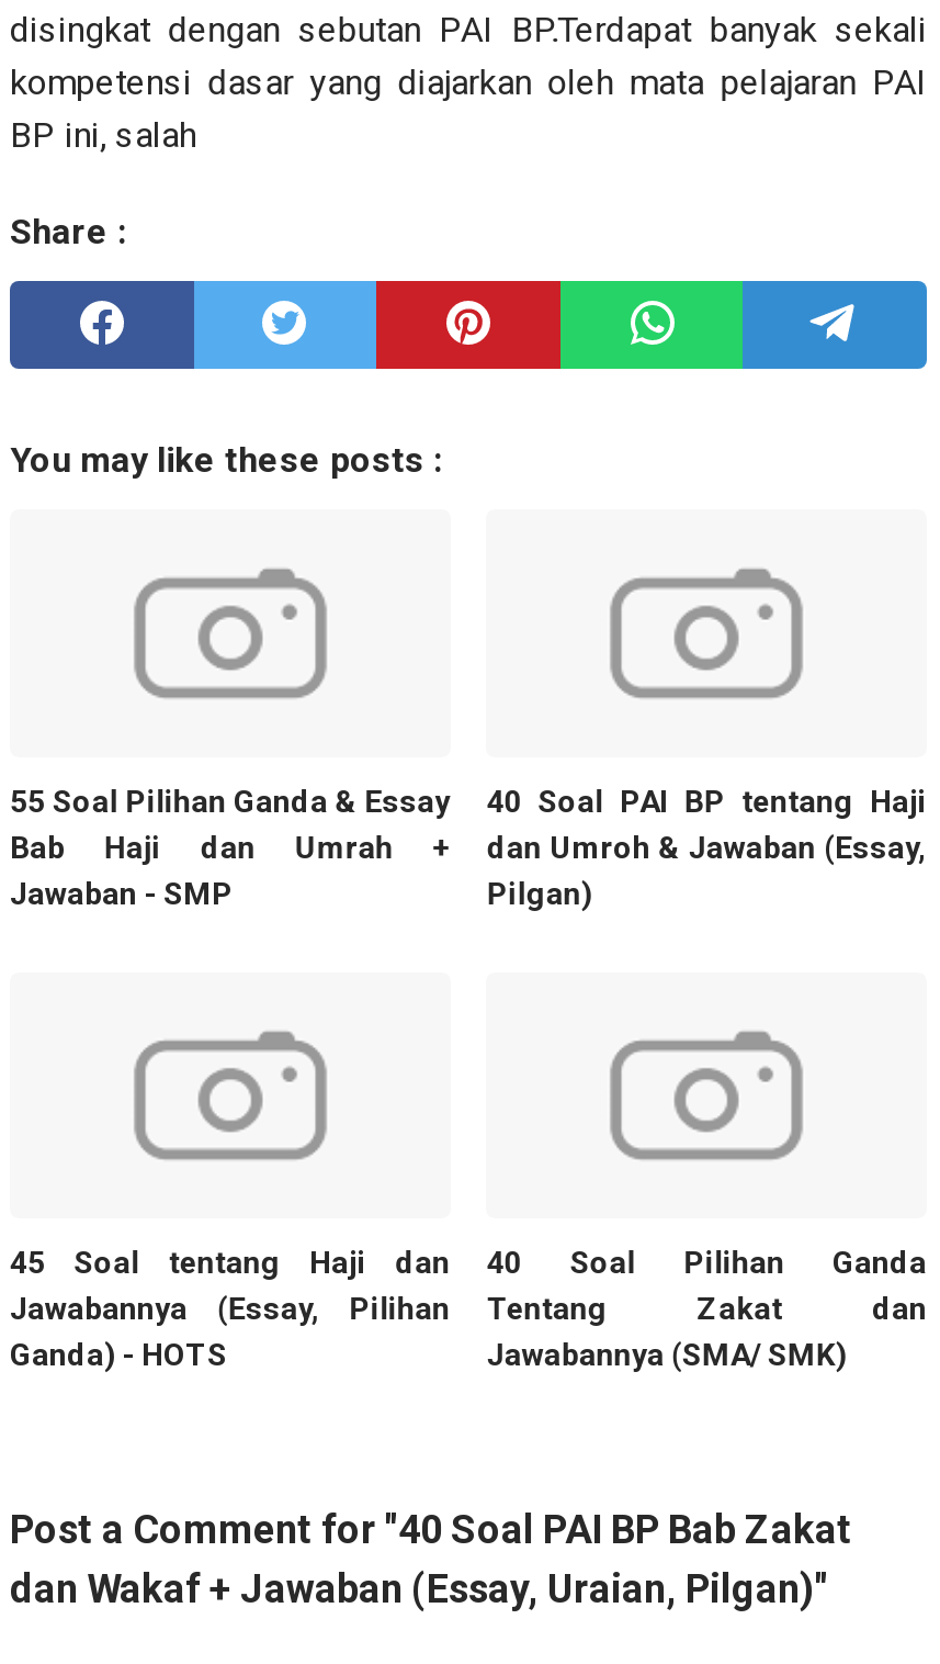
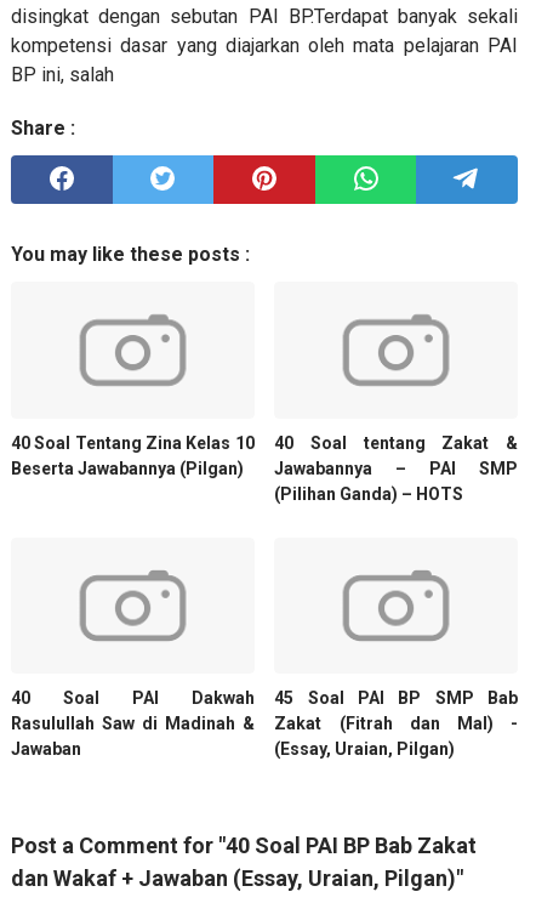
[10,783,450,910] 55 Soal Pilihan Ganda & Essay | Bab Haji dan Umrah + | Jawaban - SMP -> [11,433,254,478] 40 Soal Tentang Zina Kelas 10 | Beserta Jawabannya (Pilgan)
[487,783,927,910] 40 Soal PAI BP tentang Haji | dan Umroh & Jawaban (Essay, | Pilgan) -> [274,433,518,503] 40 Soal tentang Zakat & | Jawabannya – PAI SMP | (Pilihan Ganda) – HOTS
[10,1246,450,1373] 45 Soal tentang Haji dan | Jawabannya (Essay, Pilihan | Ganda) - HOTS -> [11,689,254,759] 40 Soal PAI Dakwah | Rasulullah Saw di Madinah & | Jawaban
[487,1246,927,1373] 40 Soal Pilihan Ganda | Tentang Zakat dan | Jawabannya (SMA/ SMK) -> [274,689,518,759] 45 Soal PAI BP SMP Bab | Zakat (Fitrah dan Mal) - | (Essay, Uraian, Pilgan)

